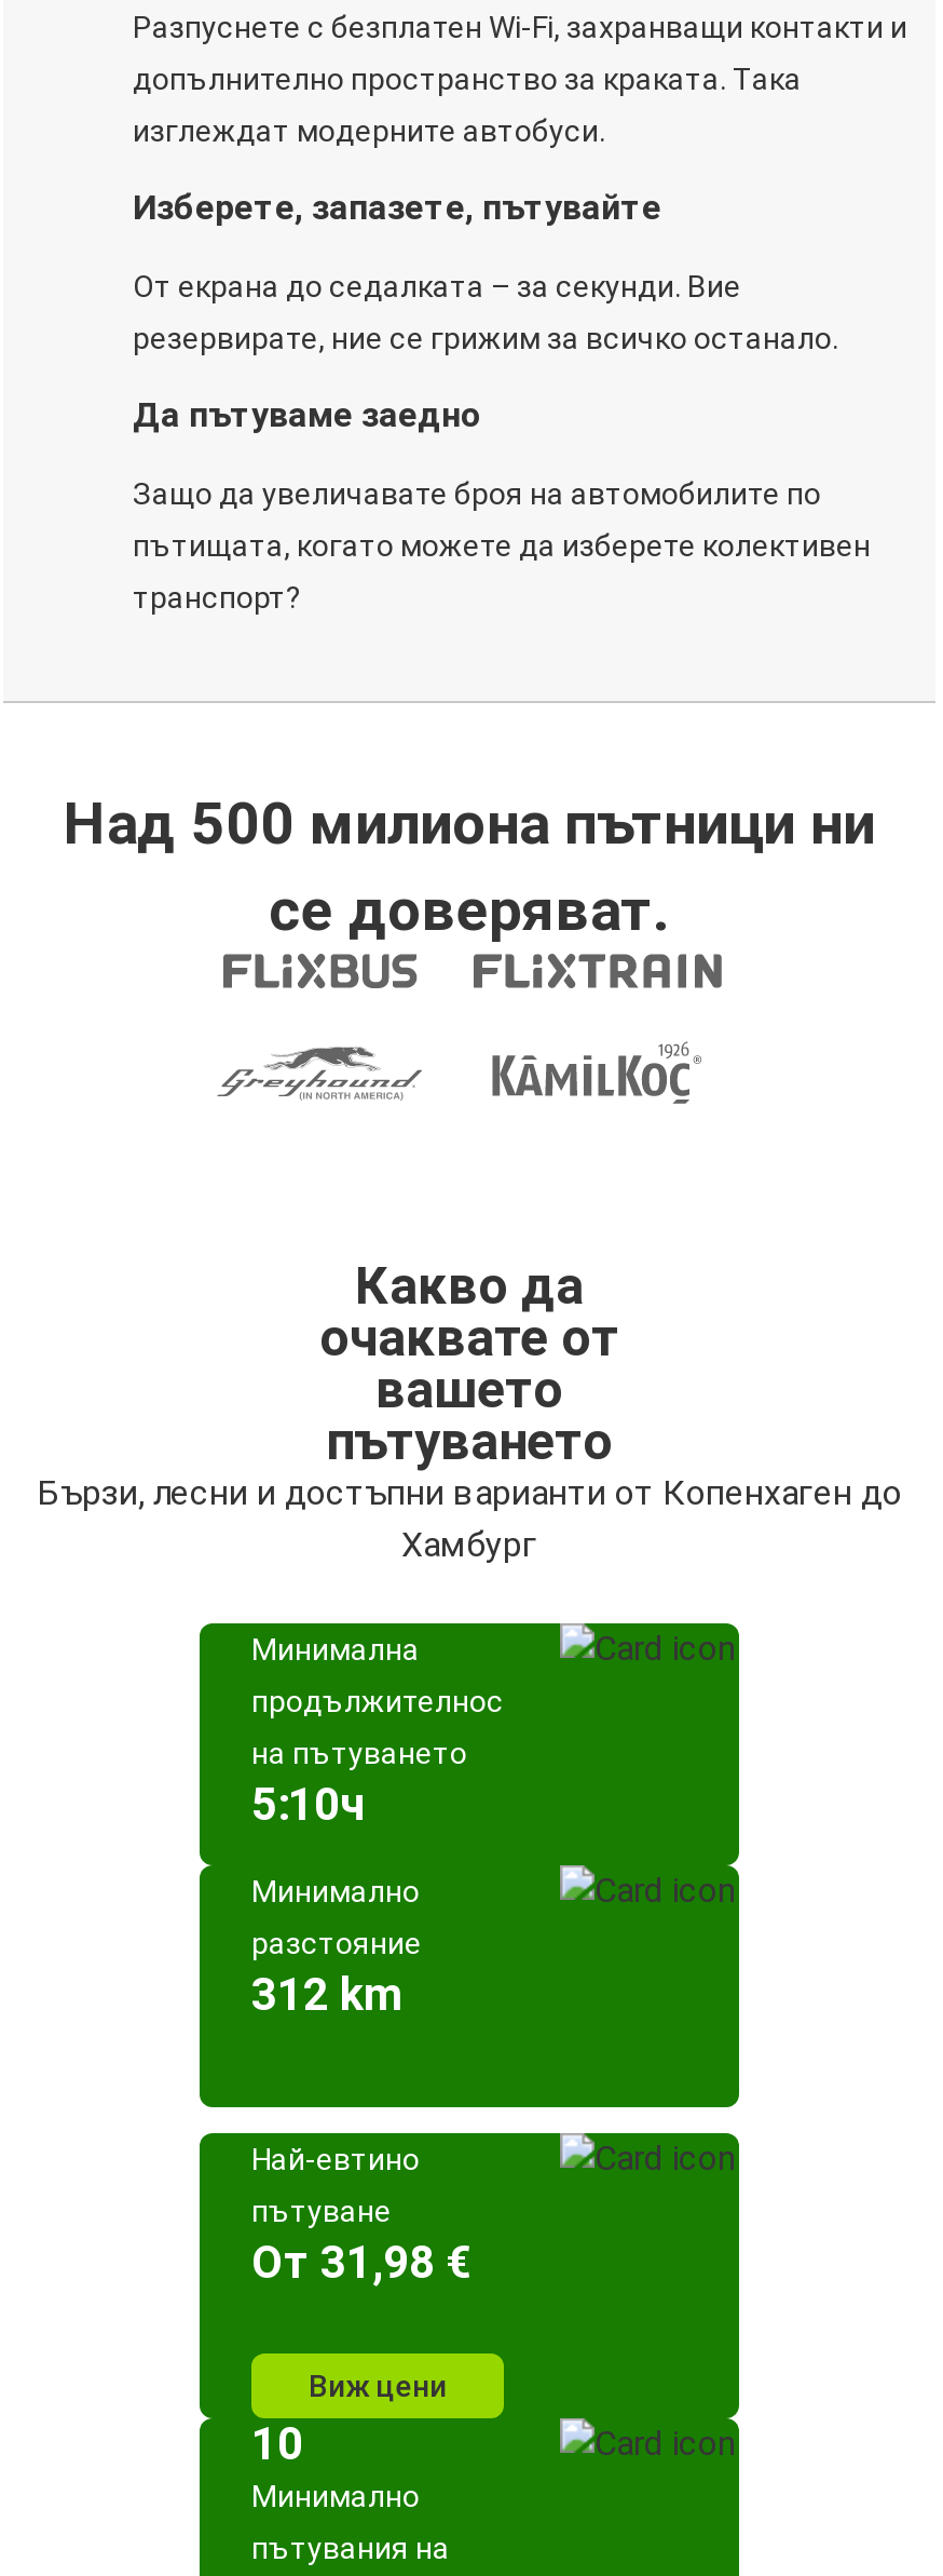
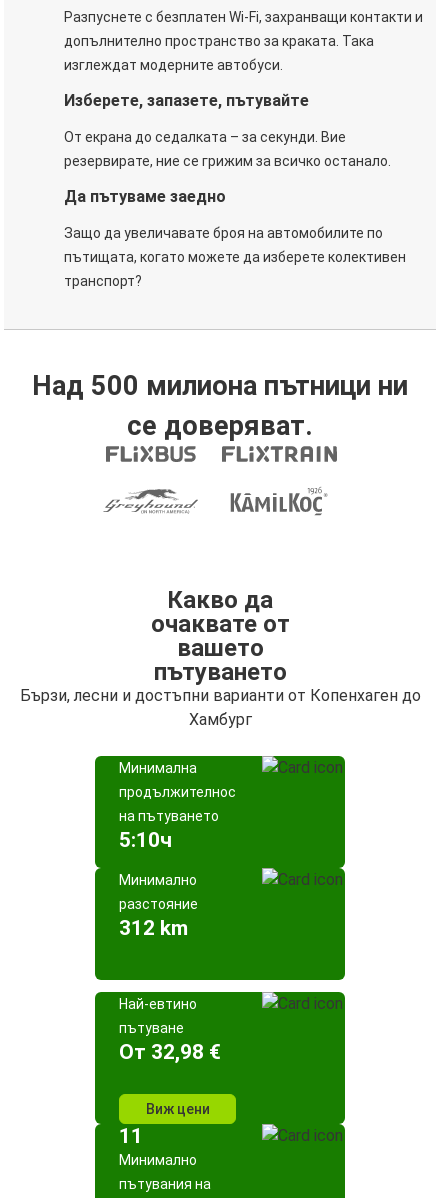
[251,2237,471,2289] Oт 31,98 € -> [119,1040,221,1064] Oт 32,98 €
[251,2418,303,2470] 10 -> [119,1124,143,1148] 11

